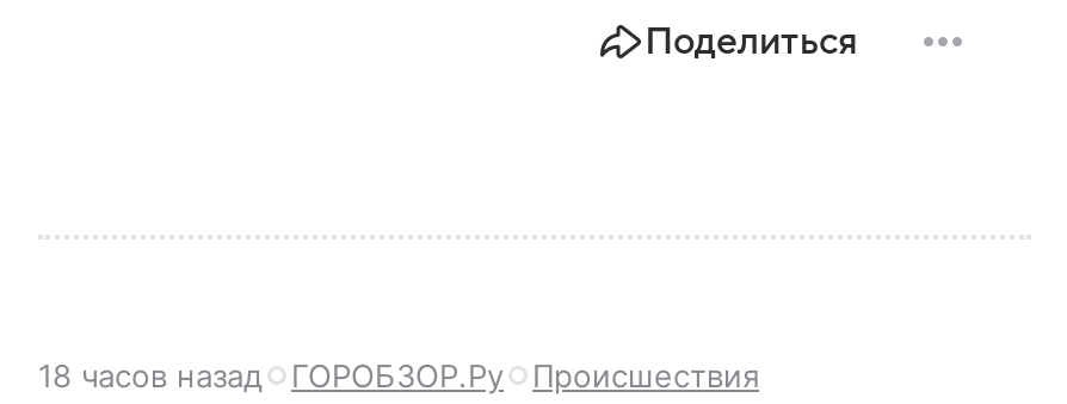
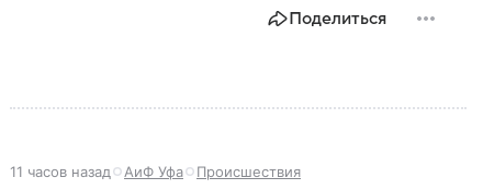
[38,355,504,393] 18 часов назад | ГОРОБЗОР.Ру -> [10,163,183,181] 11 часов назад | АиФ Уфа

